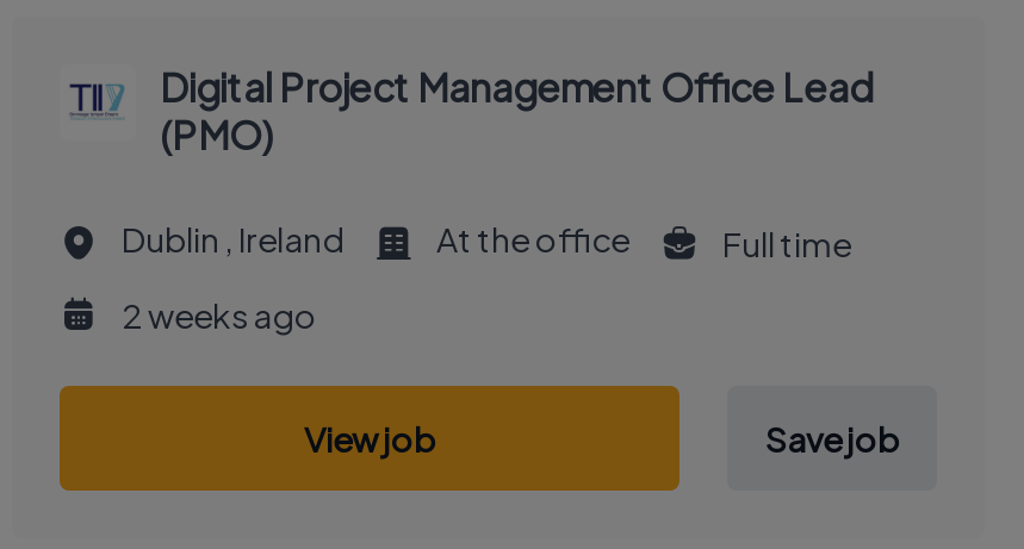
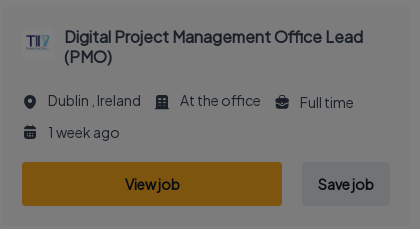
[122,293,317,336] 2 weeks ago -> [48,123,120,141] 1 week ago

